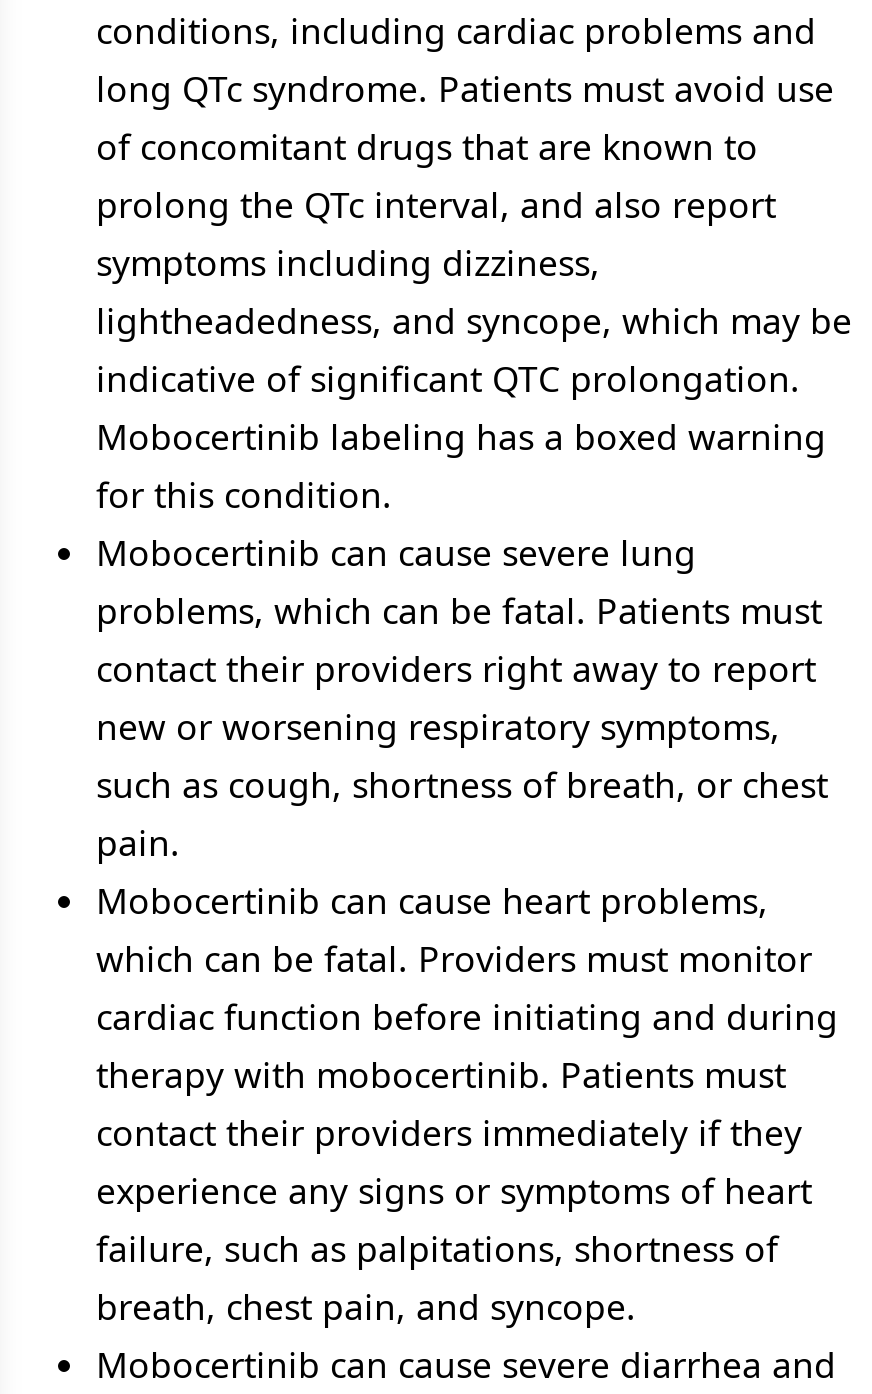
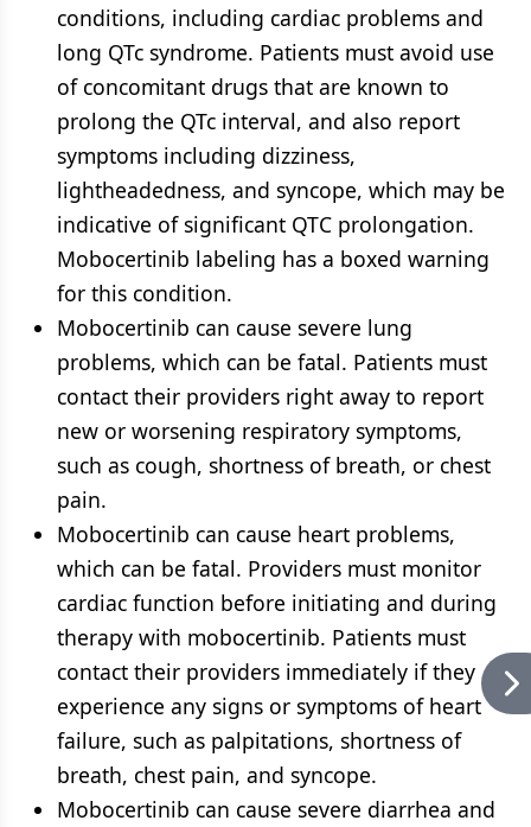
none -> [480,651,527,715] [image]

